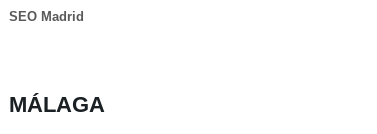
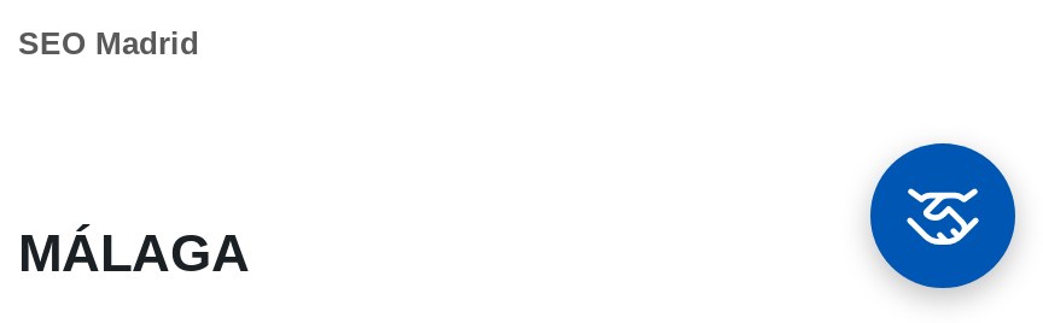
none -> [866,140,1020,296] [image]

